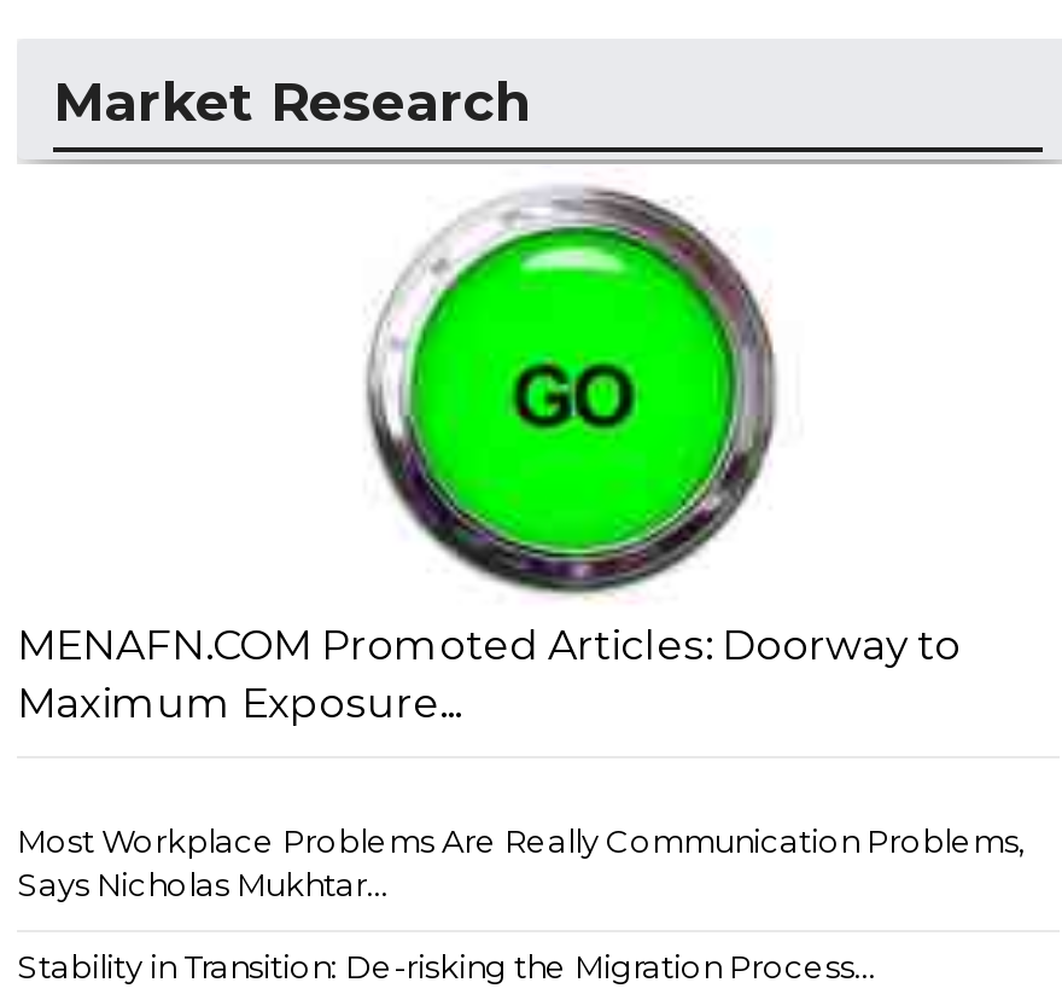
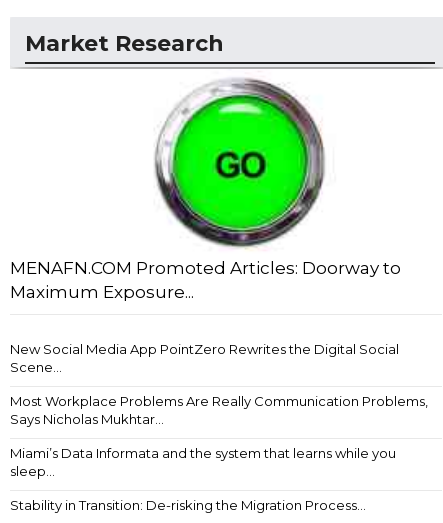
none -> [10,341,399,375] New Social Media App PointZero Rewrites the Digital Social | Scene...
none -> [10,445,396,479] Miami’s Data Informata and the system that learns while you | sleep...

